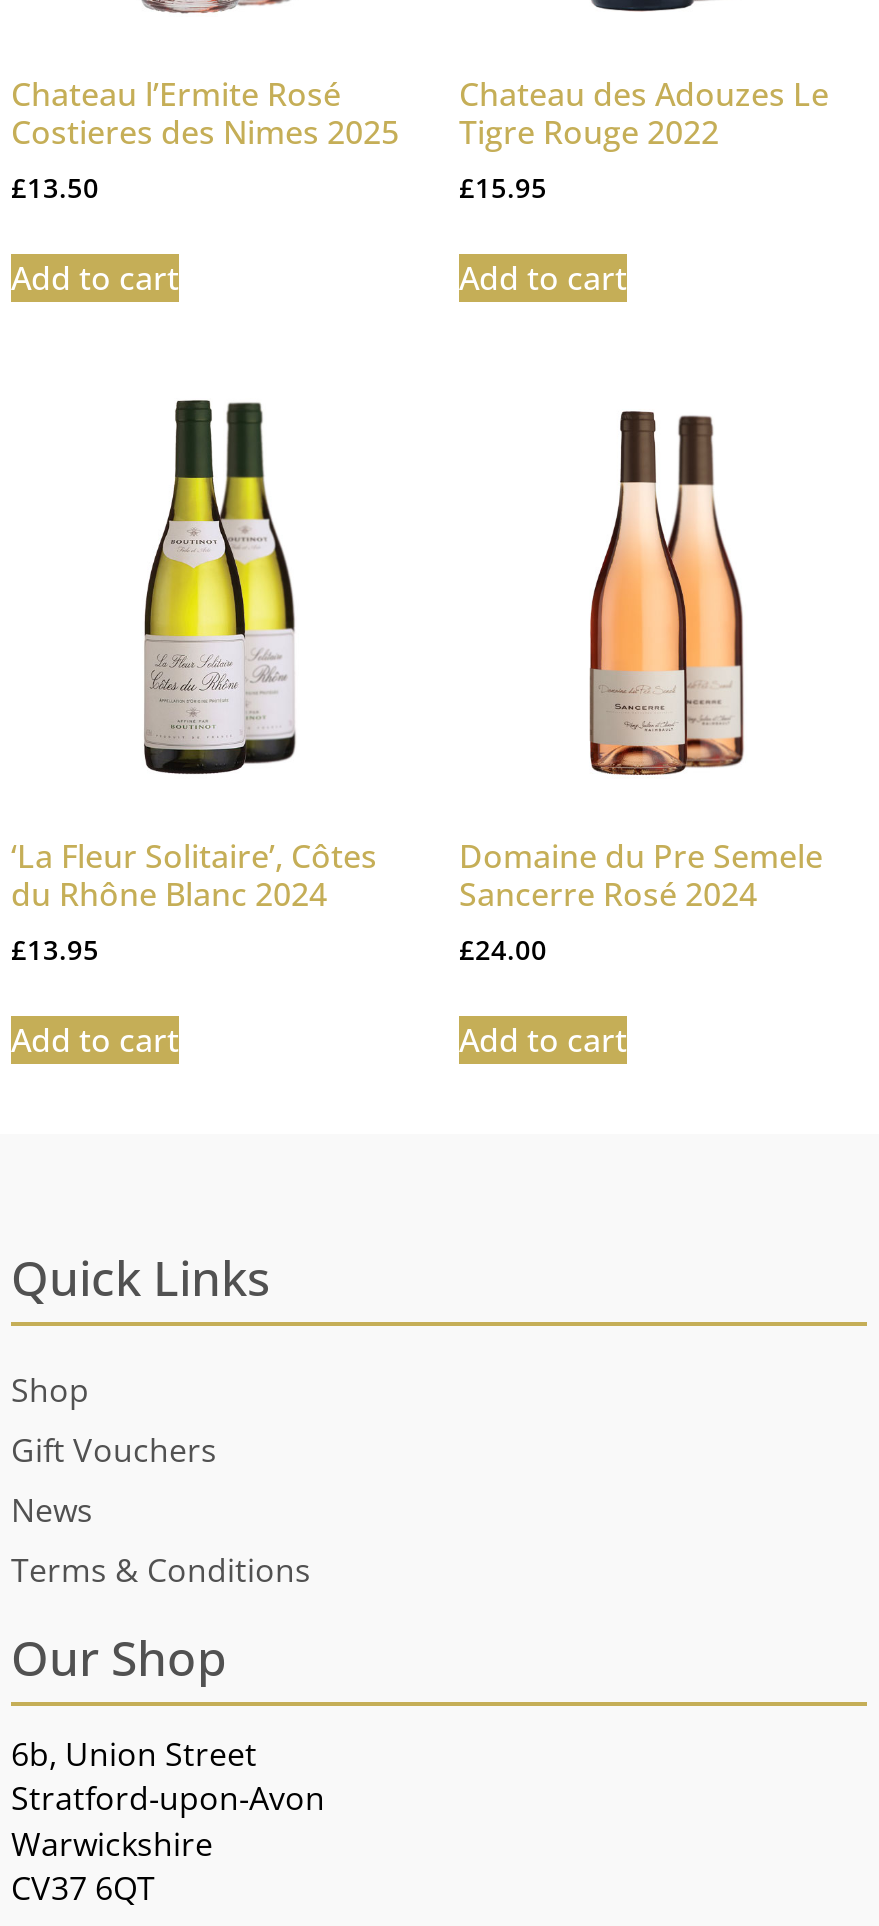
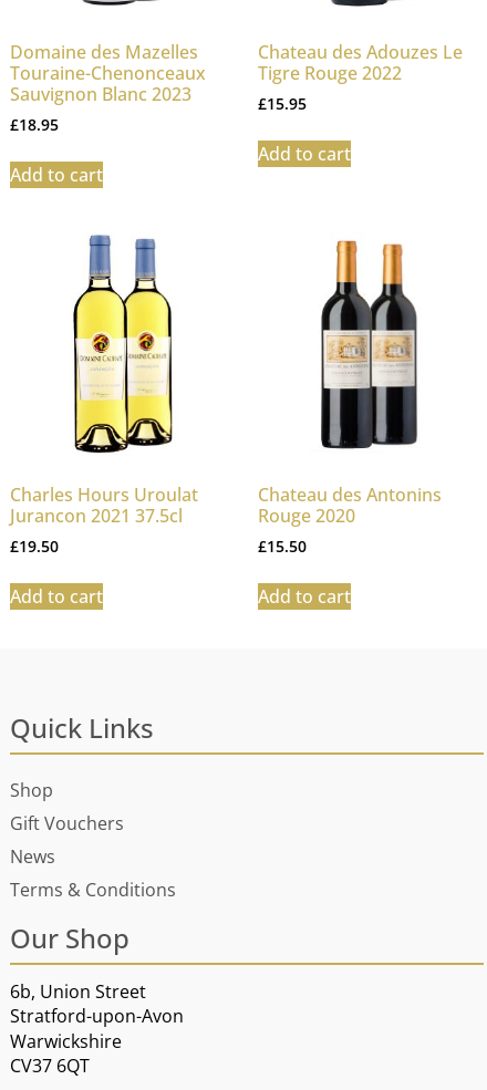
[11,72,399,206] Chateau l’Ermite Rosé | Costieres des Nimes 2025 | £13.50 -> [10,40,206,135] Domaine des Mazelles | Touraine-Chenonceaux | Sauvignon Blanc 2023 | £18.95
[11,398,377,968] [image] | ‘La Fleur Solitaire’, Côtes | du Rhône Blanc 2024 | £13.95 -> [10,233,198,557] [image] | Charles Hours Uroulat | Jurancon 2021 37.5cl | £19.50
[459,398,823,968] [image] | Domaine du Pre Semele | Sancerre Rosé 2024 | £24.00 -> [258,239,442,557] [image] | Chateau des Antonins | Rouge 2020 | £15.50

